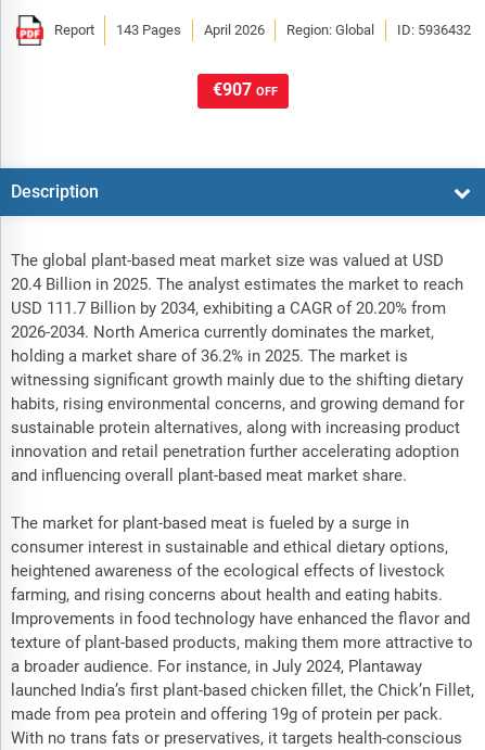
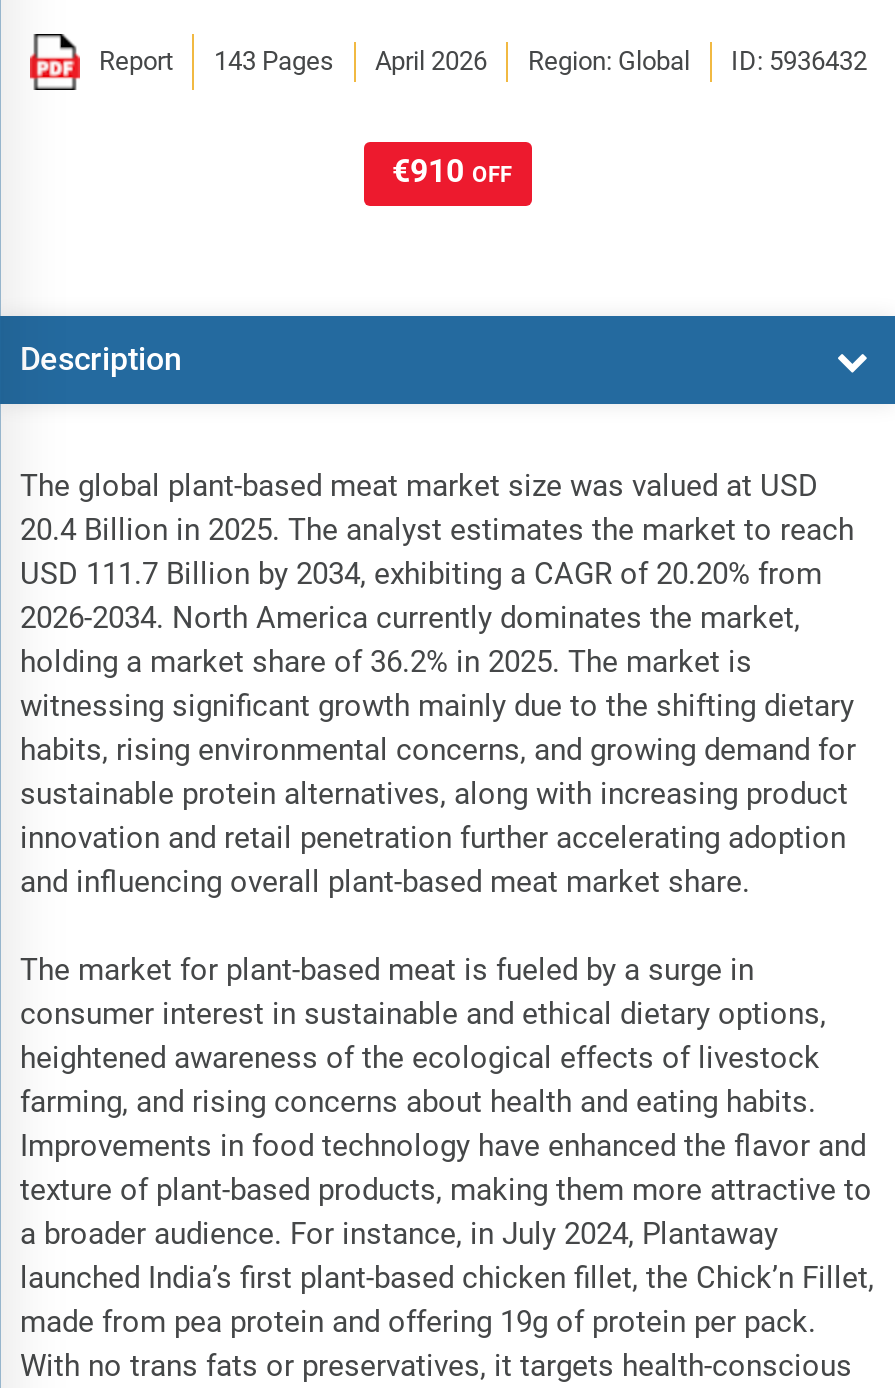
[213,79,278,100] €907 OFF -> [392,151,512,189] €910 OFF

